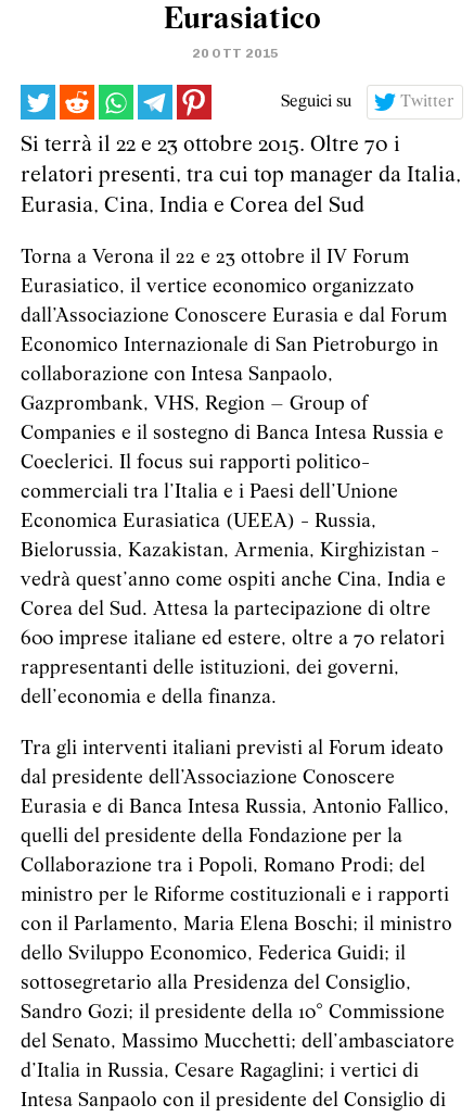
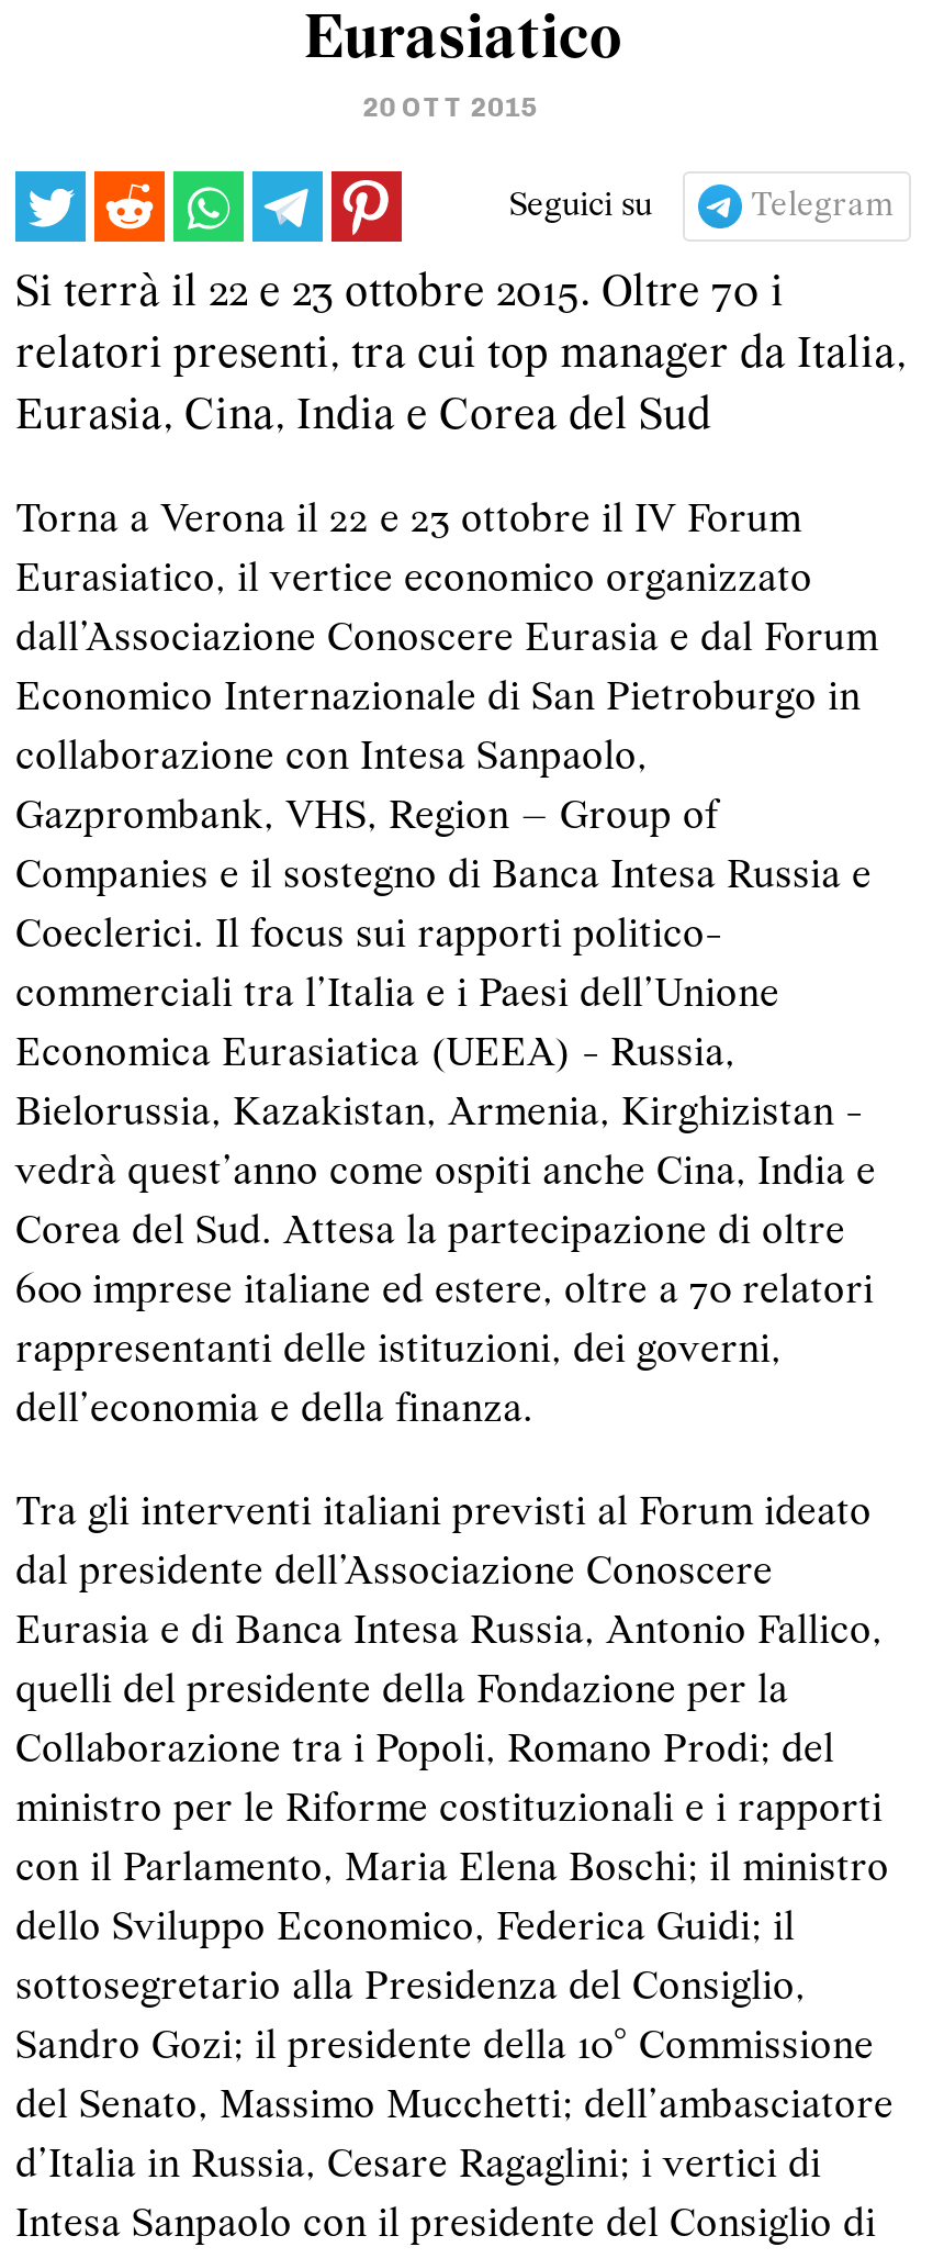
[400,93,454,111] Twitter -> [751,189,894,224] Telegram

